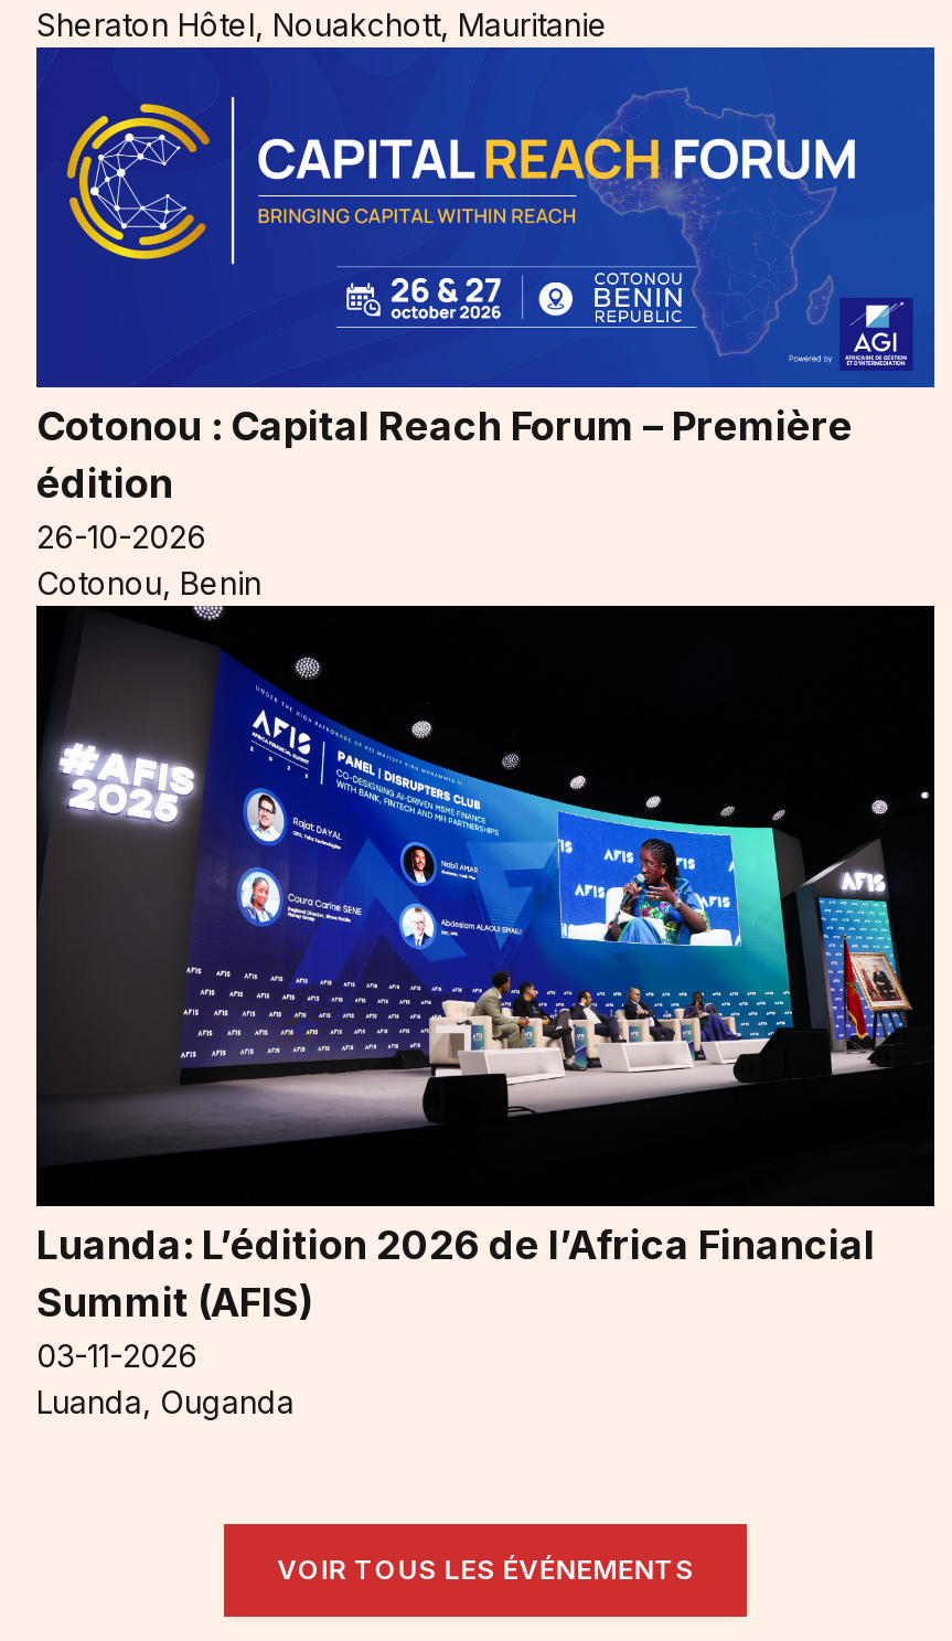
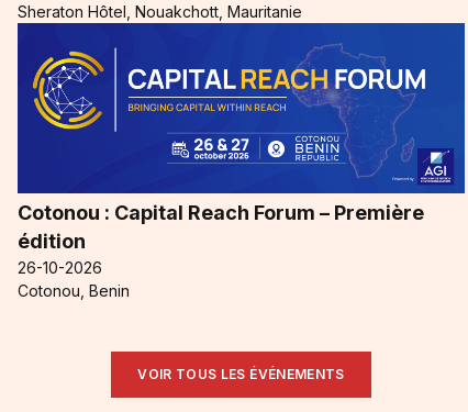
[34,603,937,1420] [image] | Luanda: L’édition 2026 de l’Africa Financial | Summit (AFIS) | 03-11-2026 | Luanda, Ouganda -> none

